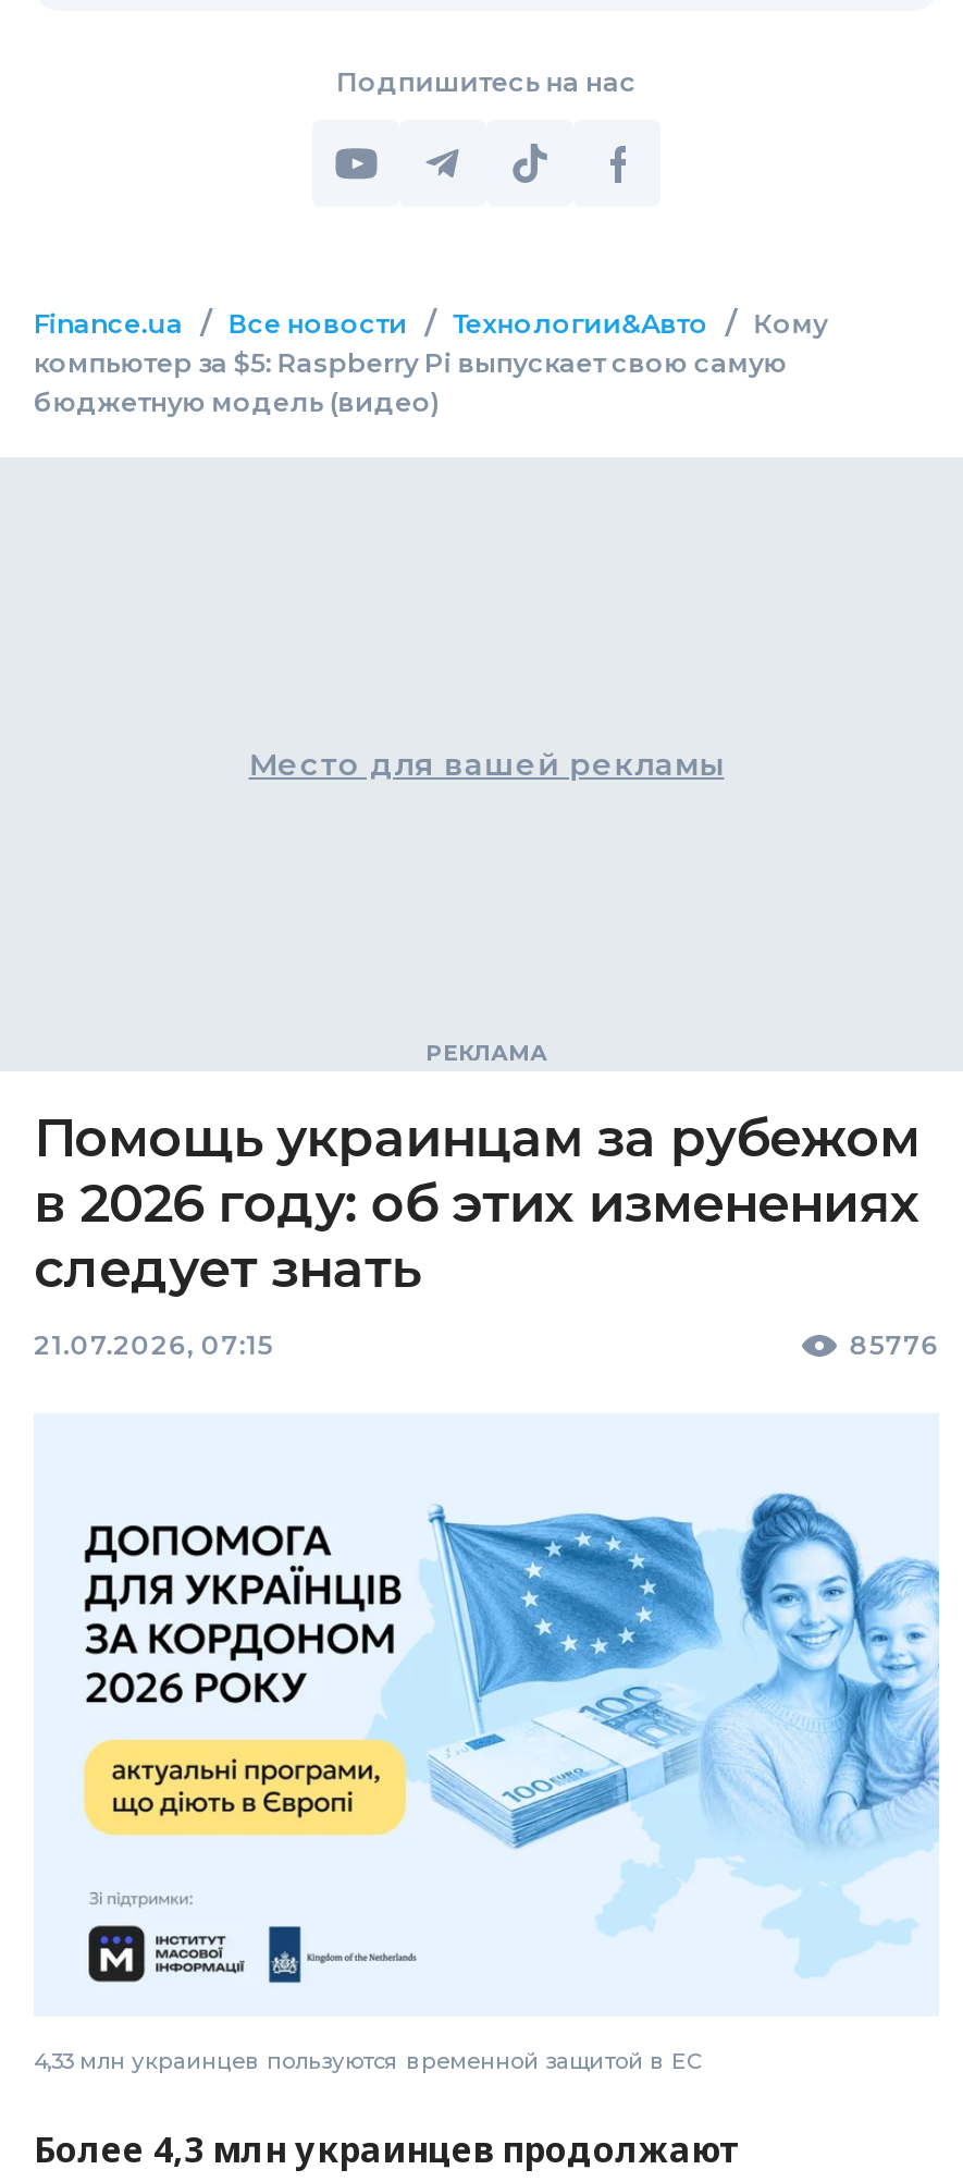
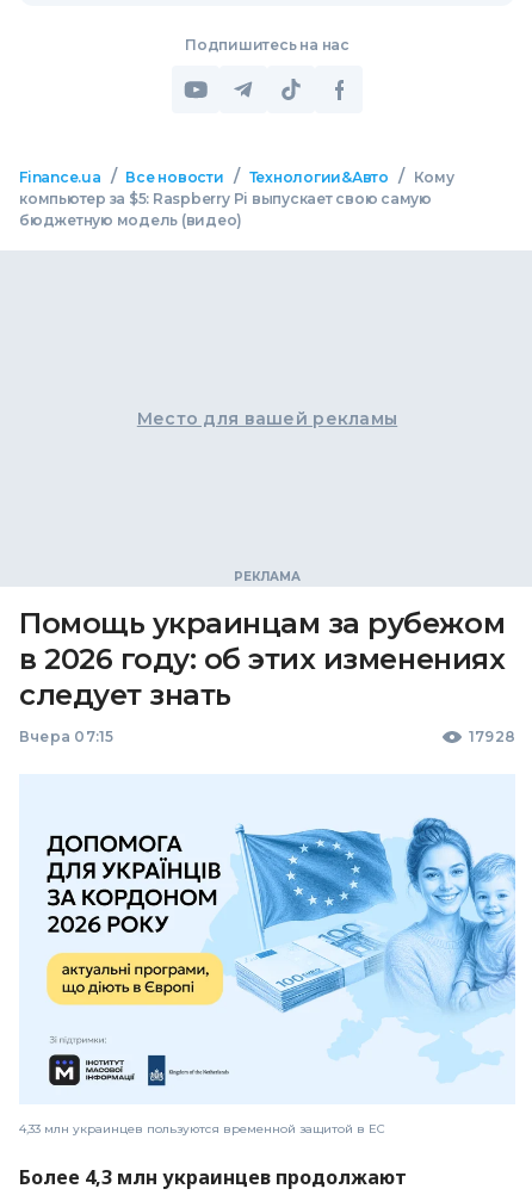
[34,1328,939,1361] 21.07.2026, 07:15 | 85776 -> [19,727,515,745] Вчера 07:15 | 17928

